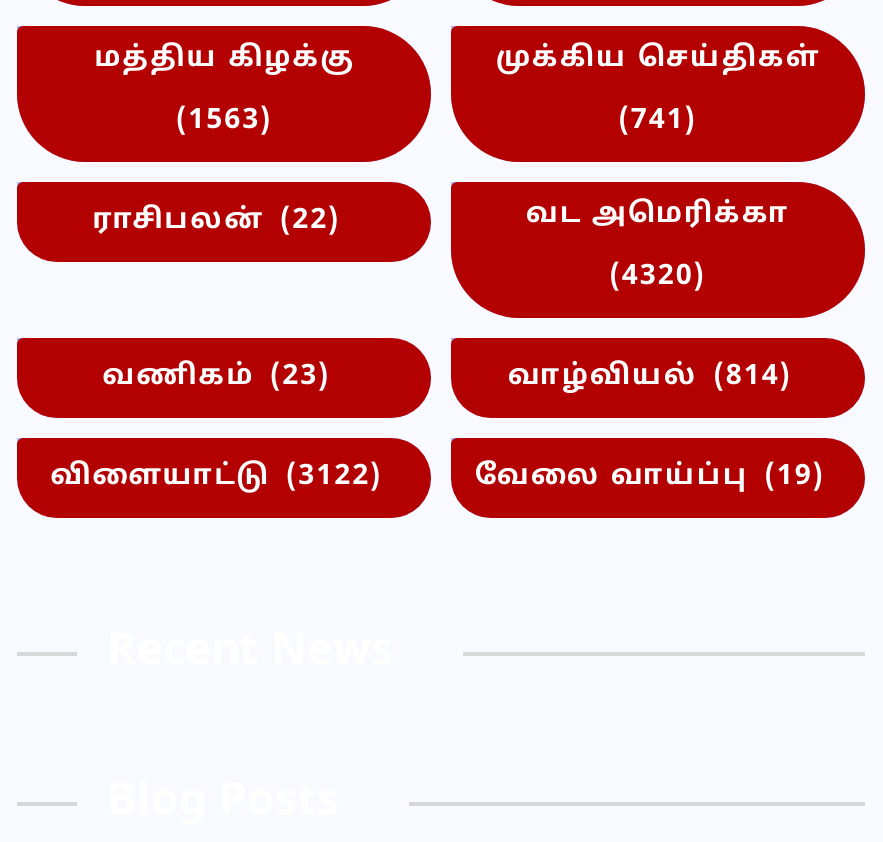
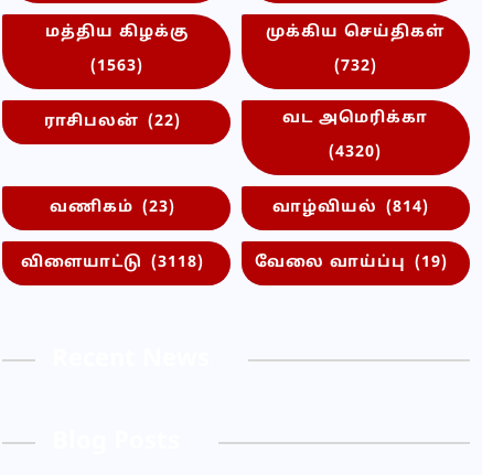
[619,105,697,139] (741) -> [334,58,377,76] (732)
[50,461,382,495] விளையாட்டு (3122) -> [21,254,204,273] விளையாட்டு (3118)

